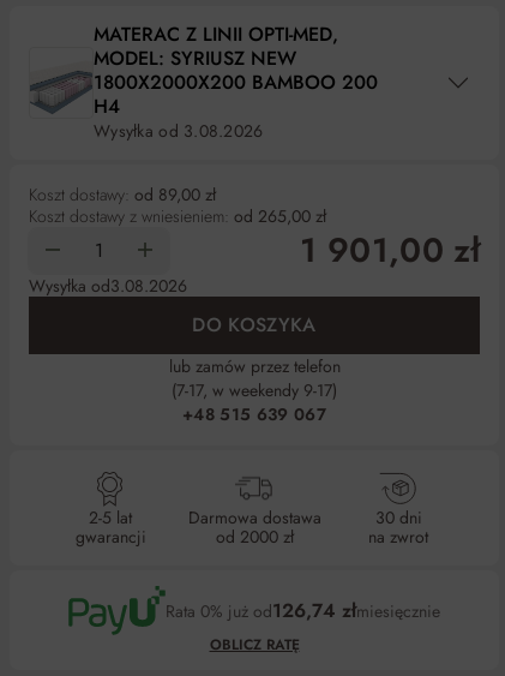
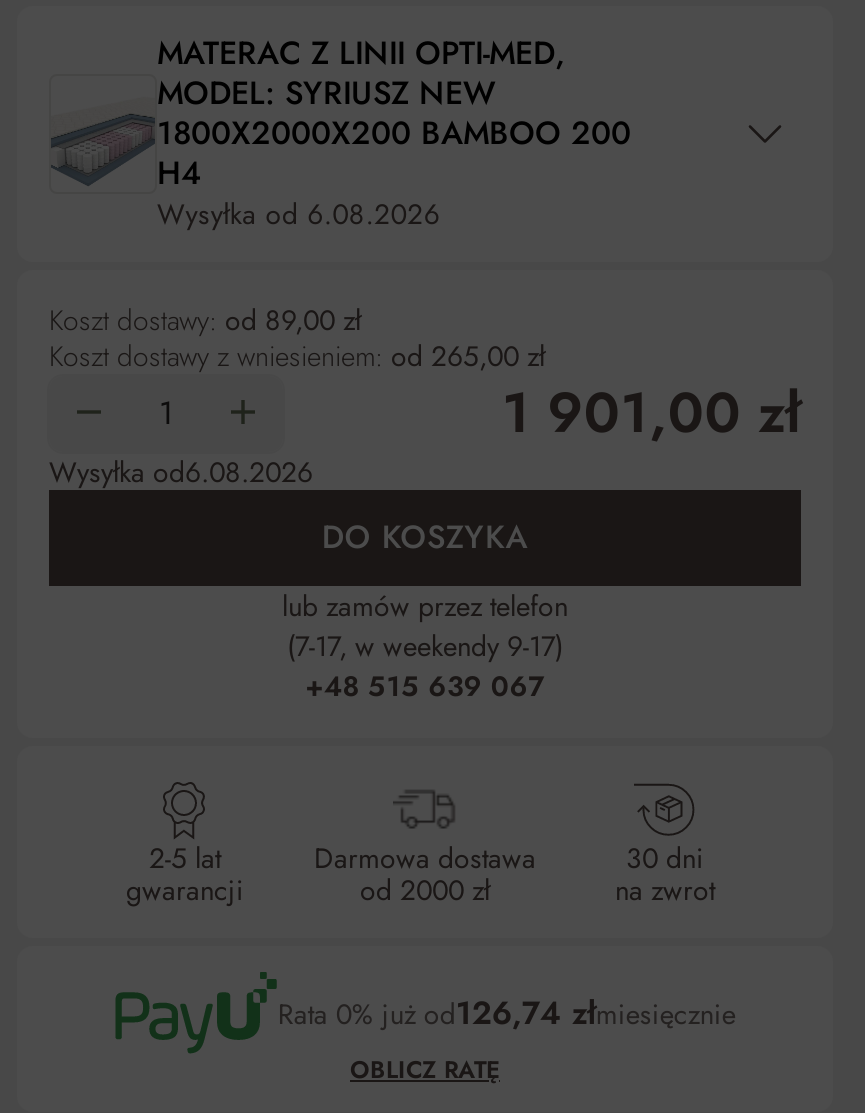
[94,119,263,143] Wysyłka od 3.08.2026 -> [157,194,440,234] Wysyłka od 6.08.2026
[29,274,187,298] Wysyłka od3.08.2026 -> [49,452,313,492] Wysyłka od6.08.2026

